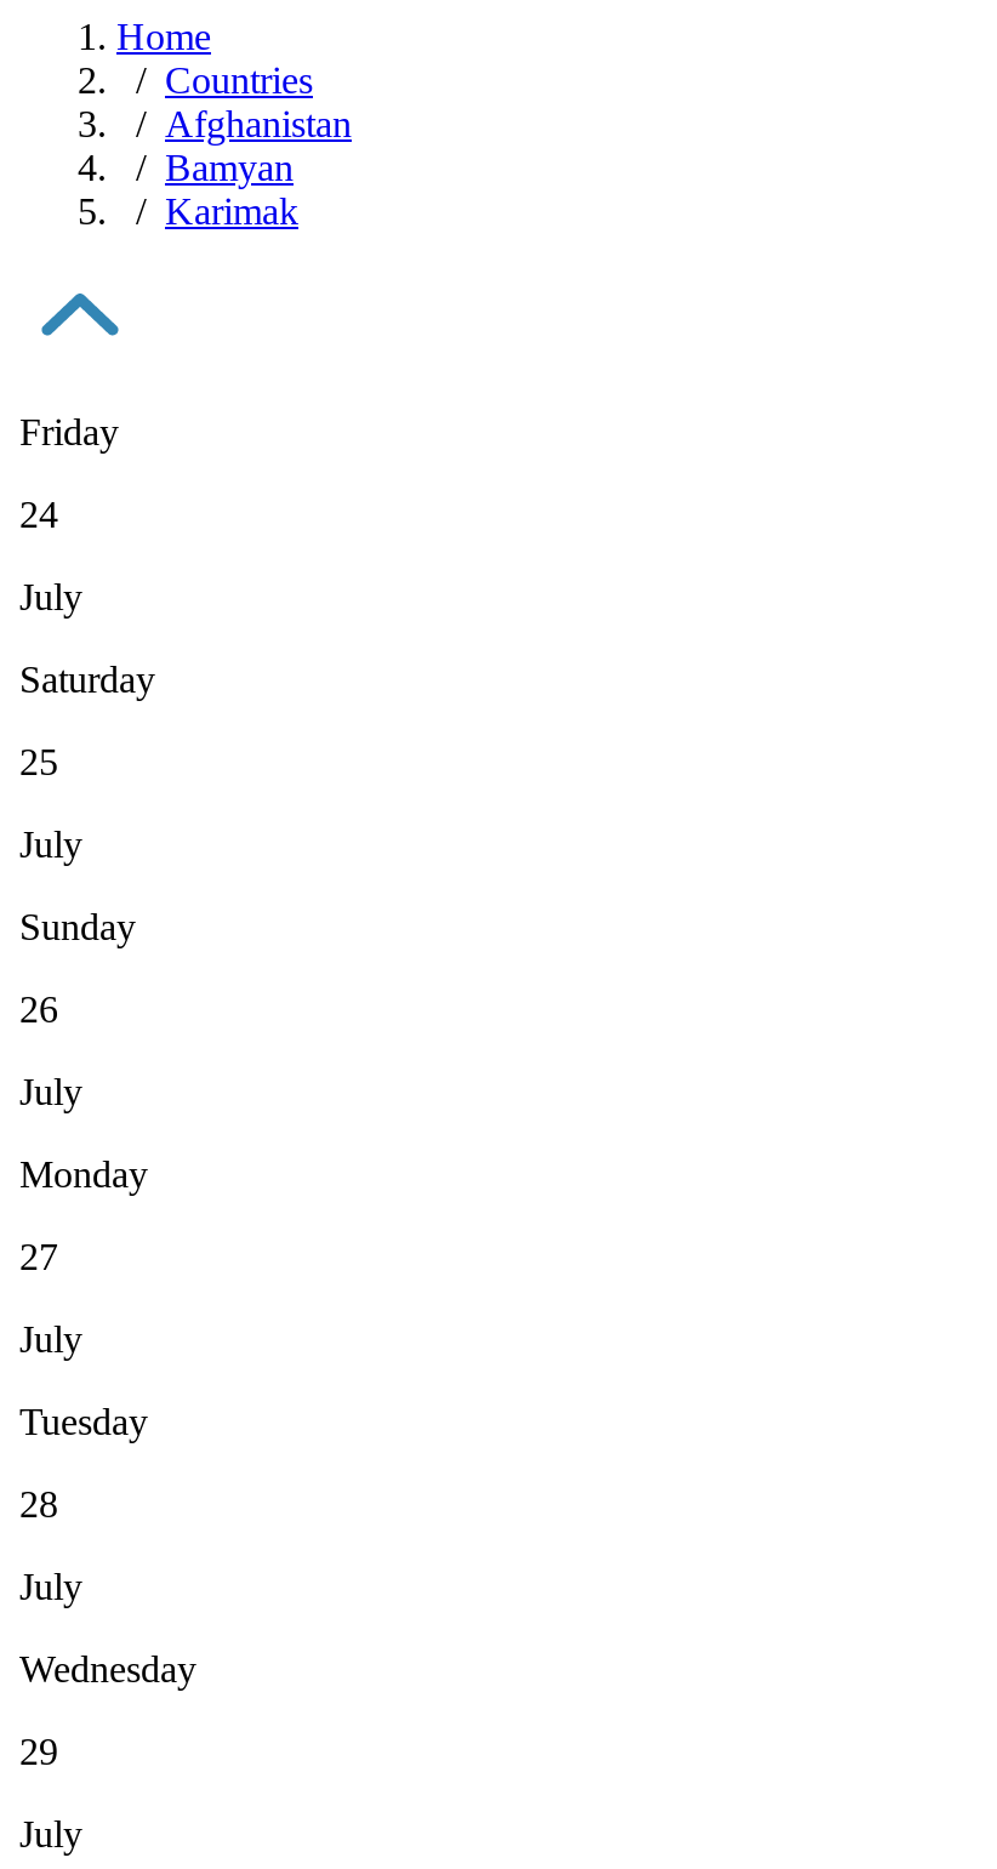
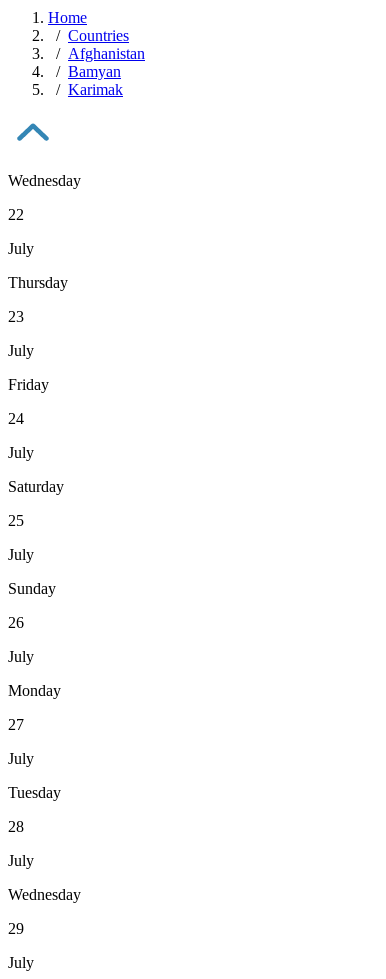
none -> [8,172,81,359] Wednesday | 22 | July | Thursday | 23 | July

